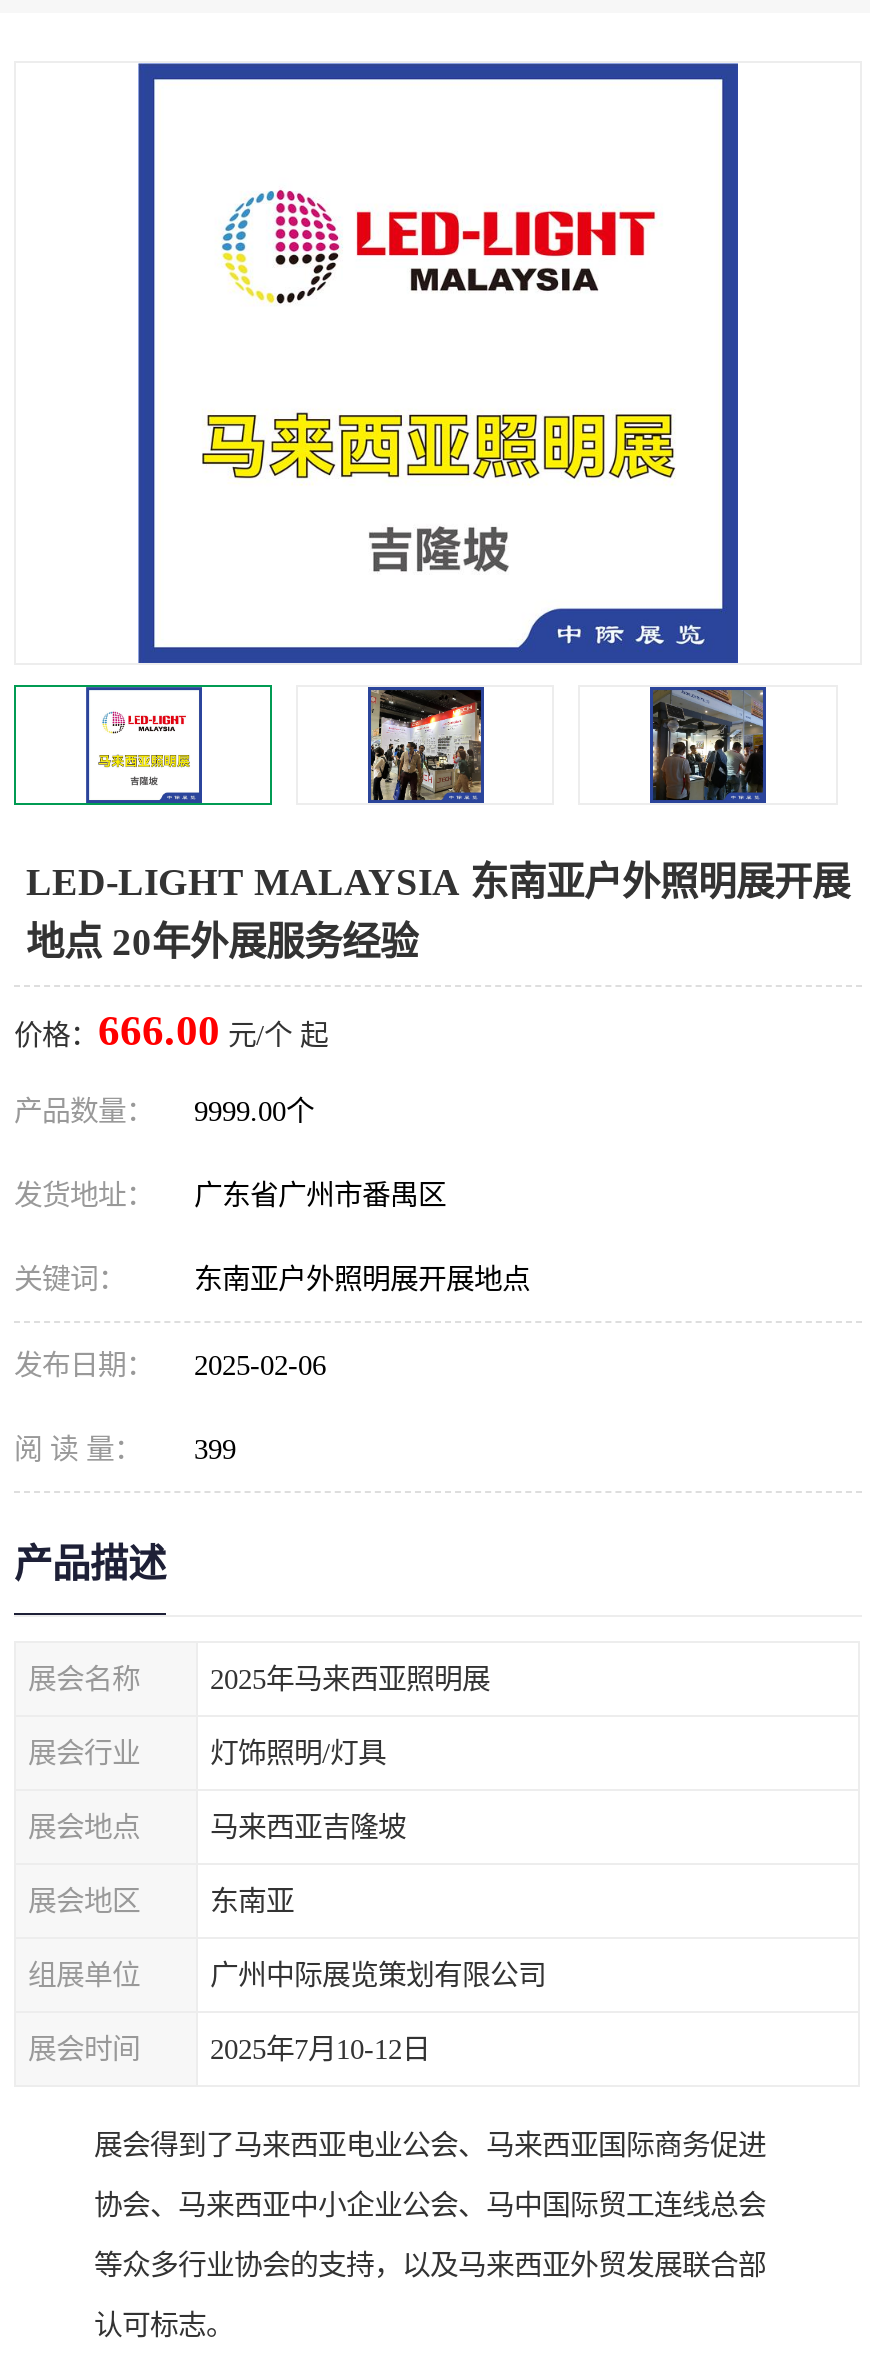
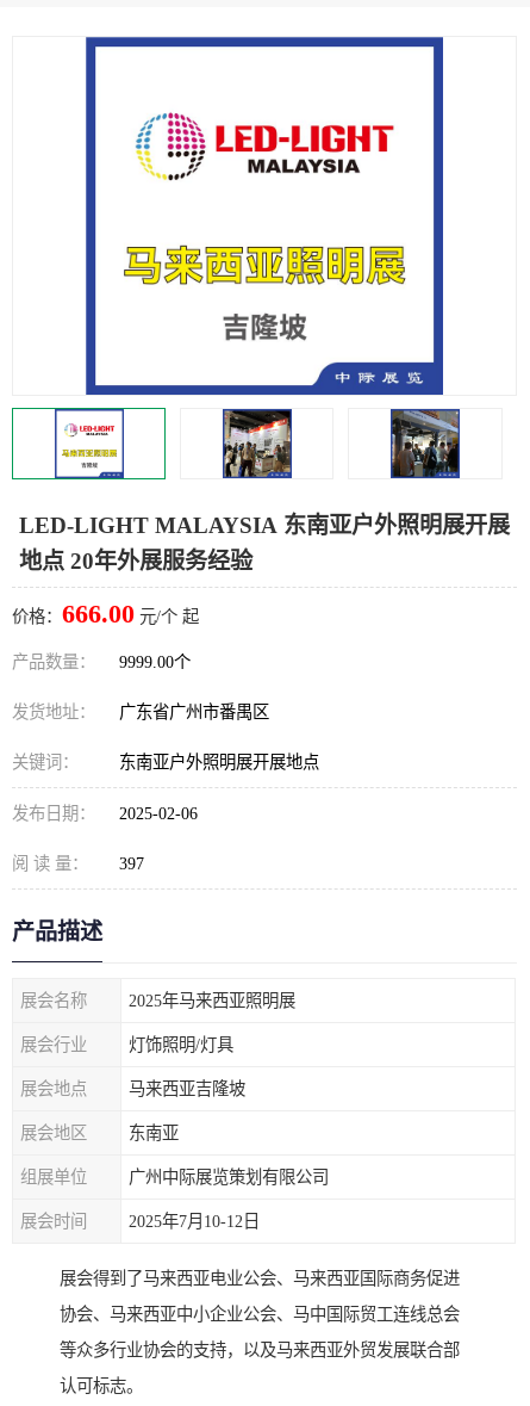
[14,1433,236,1465] 阅 读 量： 399 -> [12,854,144,873] 阅 读 量： 397

